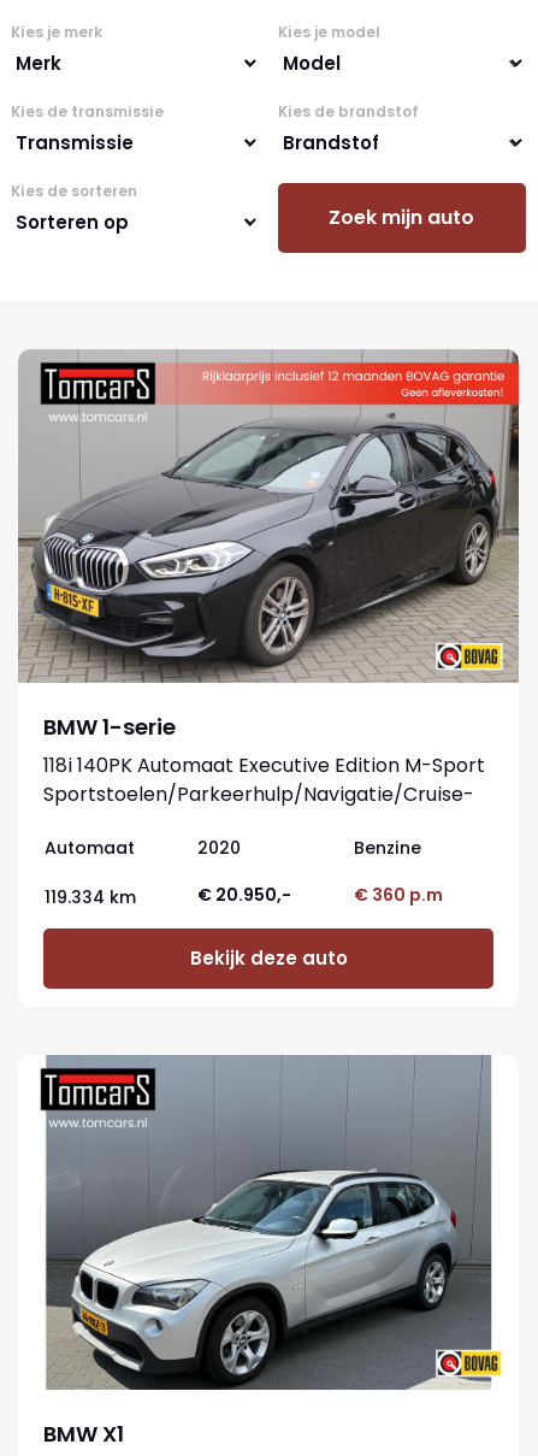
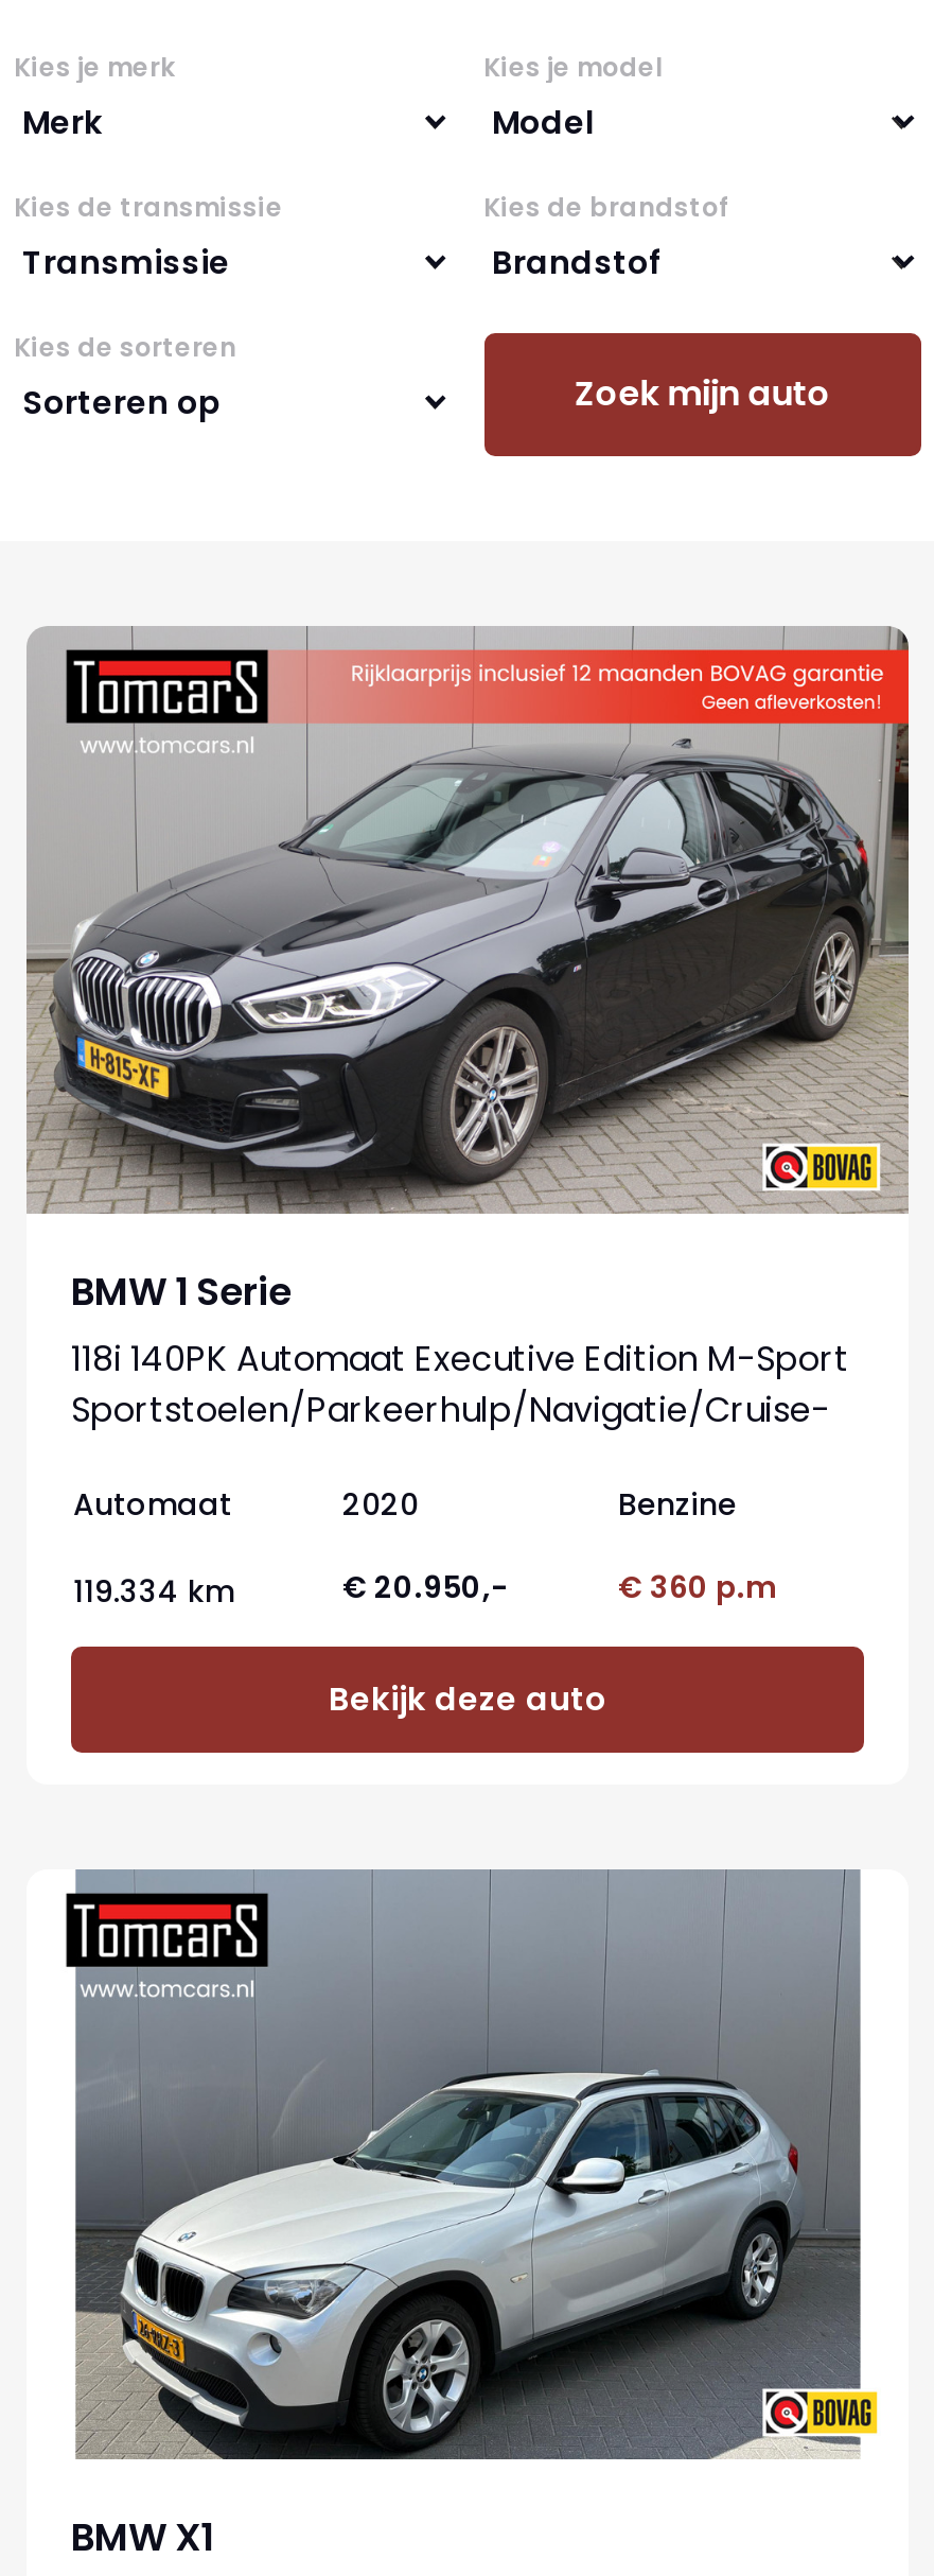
[43,712,176,742] BMW 1-serie -> [71,1265,291,1318] BMW 1 Serie

